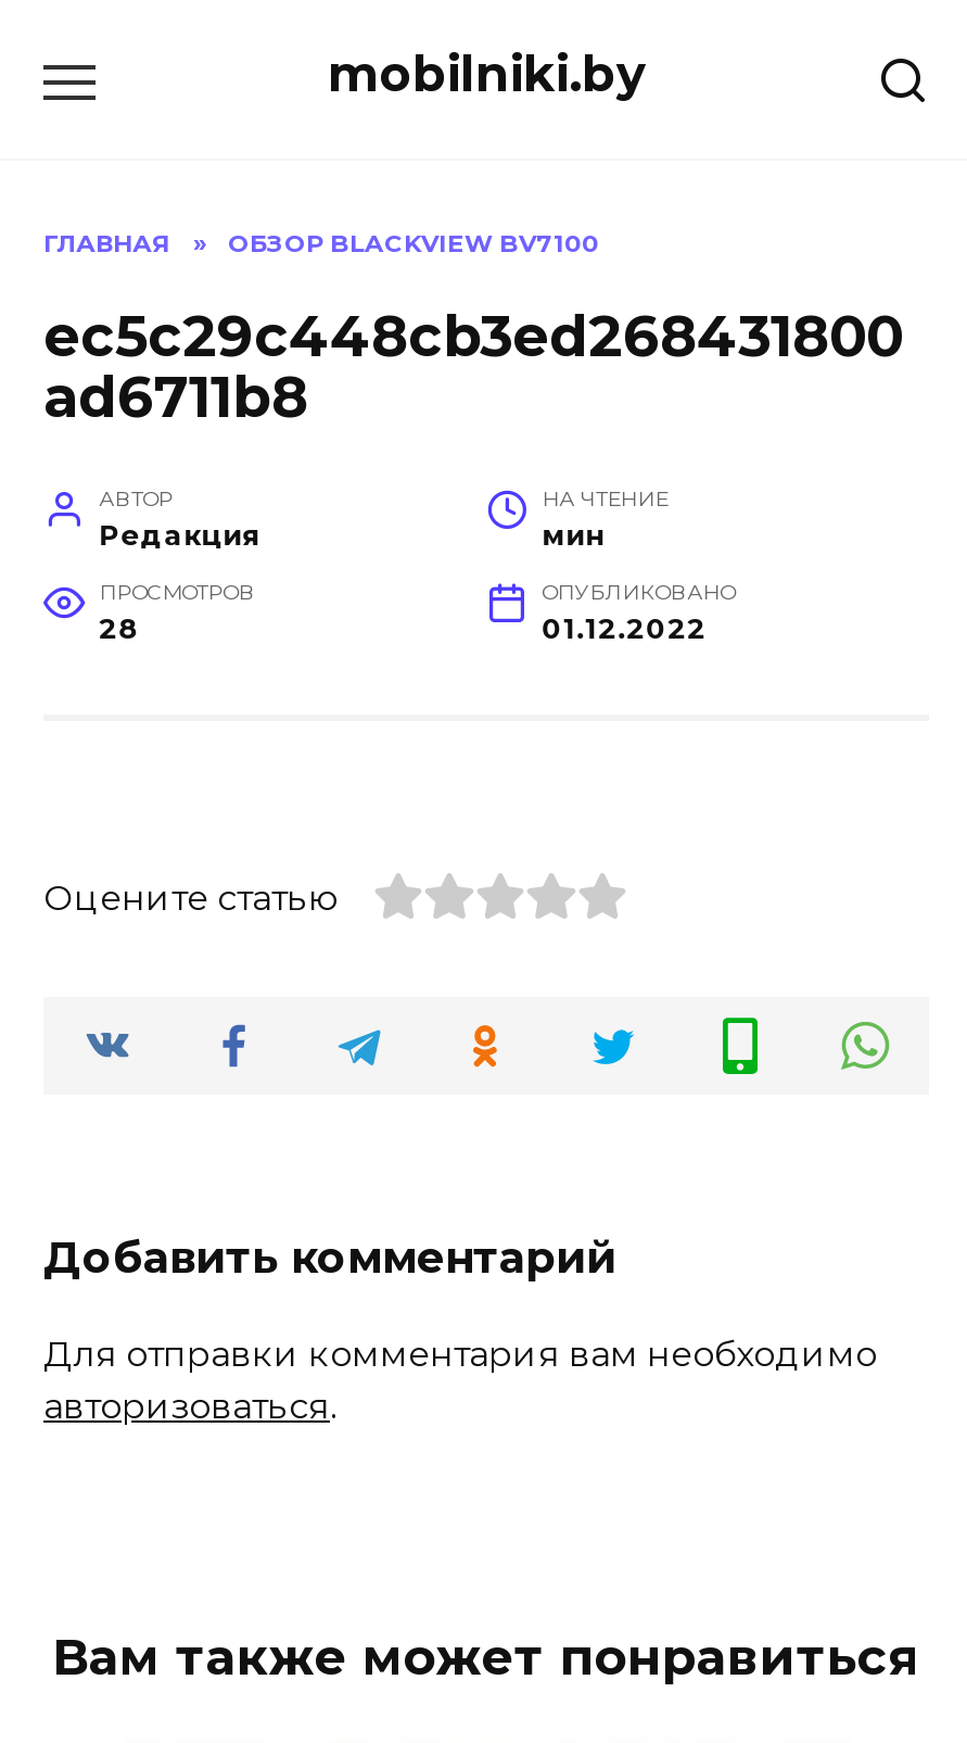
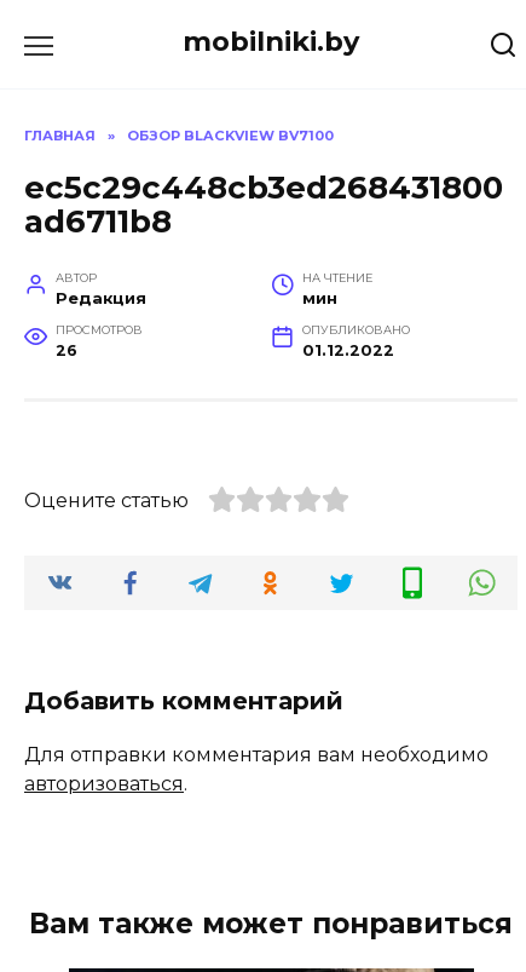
[99,612,140,645] 28 -> [55,341,77,359] 26

